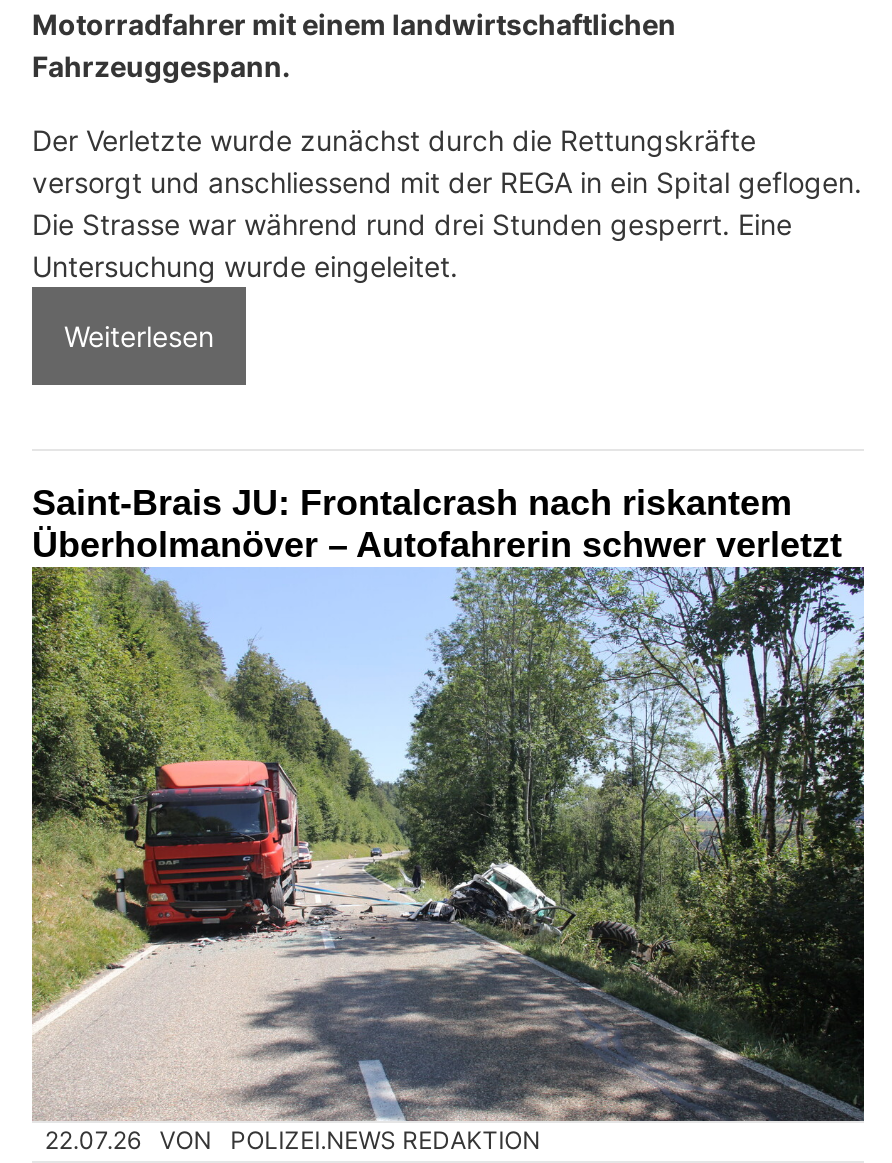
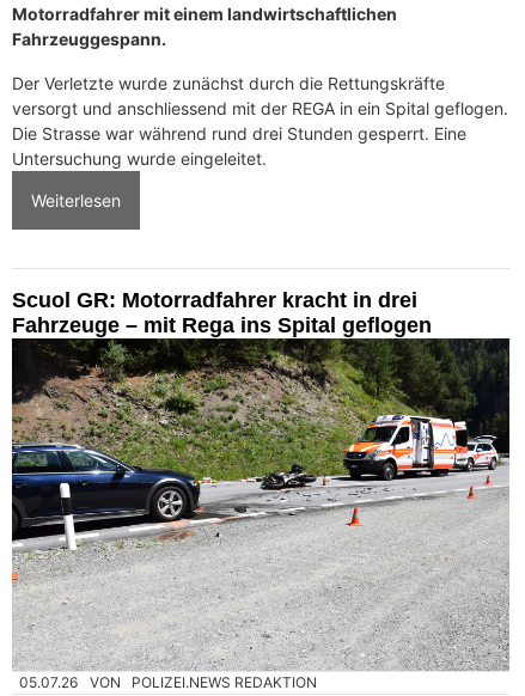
[32,483,842,565] Saint-Brais JU: Frontalcrash nach riskantem | Überholmanöver – Autofahrerin schwer verletzt -> [12,289,432,338] Scuol GR: Motorradfahrer kracht in drei | Fahrzeuge – mit Rega ins Spital geflogen
[30,580,866,1156] [image] | 22.07.26 VON POLIZEI.NEWS REDAKTION -> [11,347,511,691] [image] | 05.07.26 VON POLIZEI.NEWS REDAKTION

